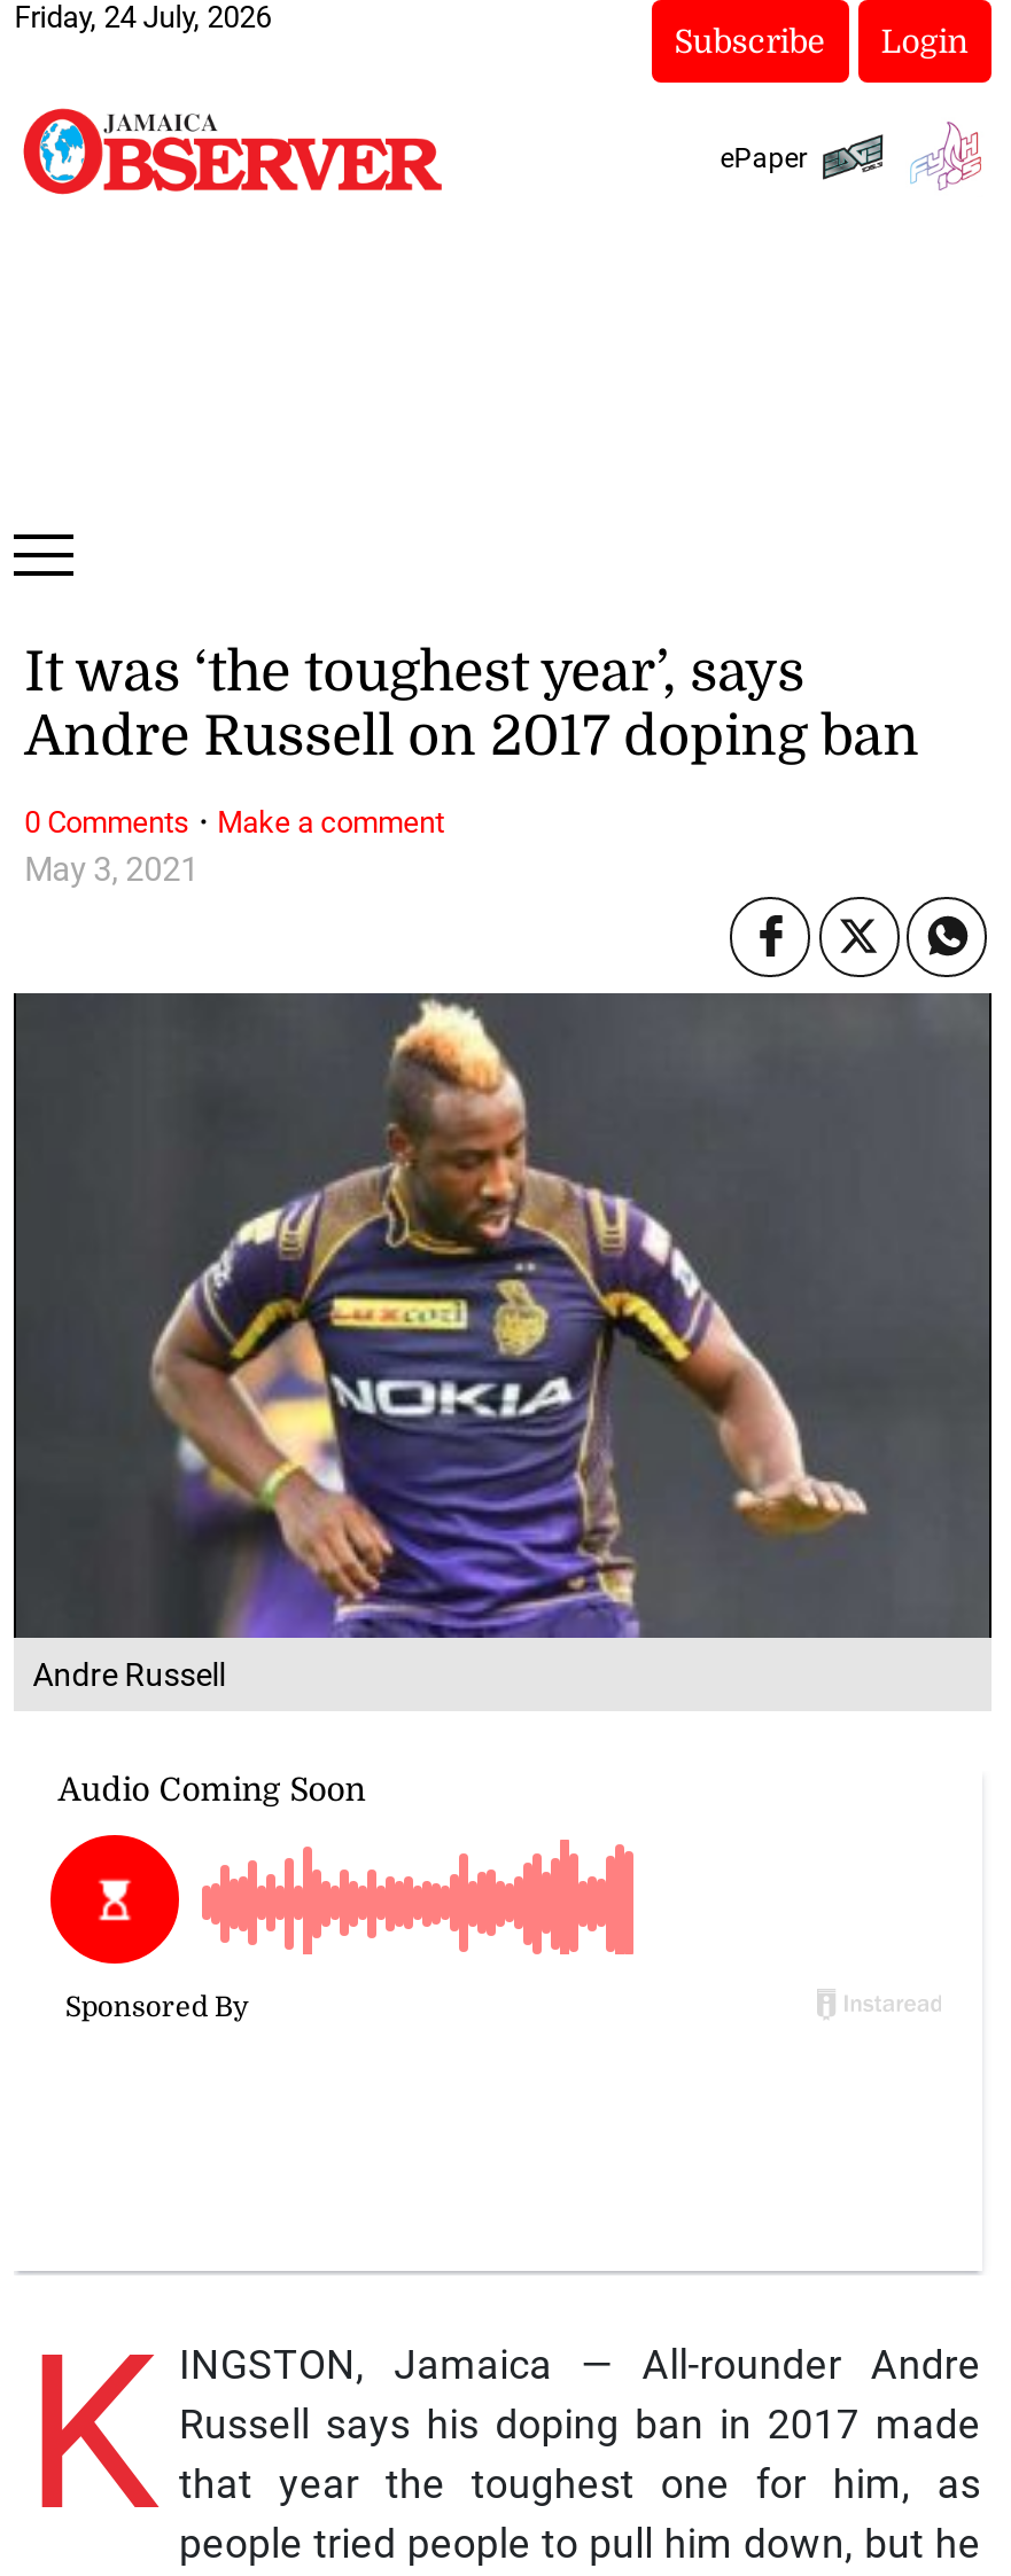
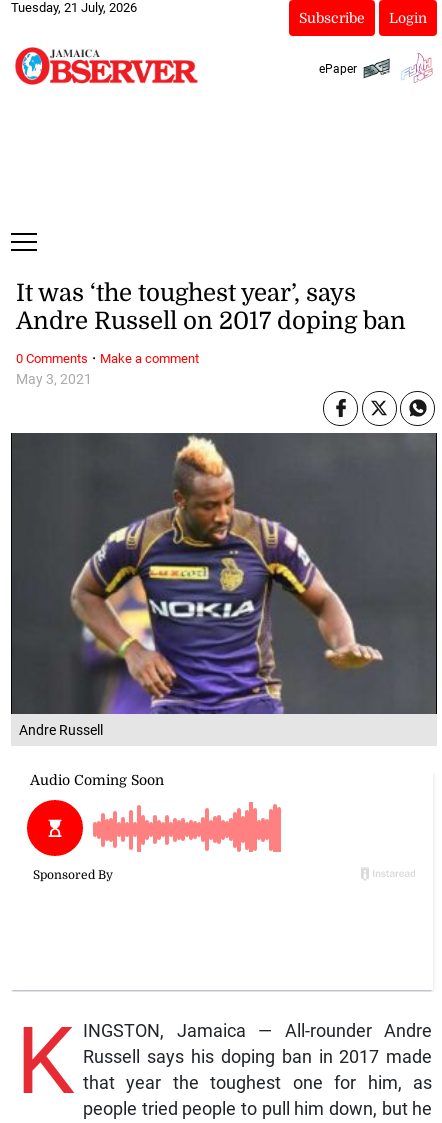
[14,0,271,34] Friday, 24 July, 2026 -> [11,0,137,15] Tuesday, 21 July, 2026

